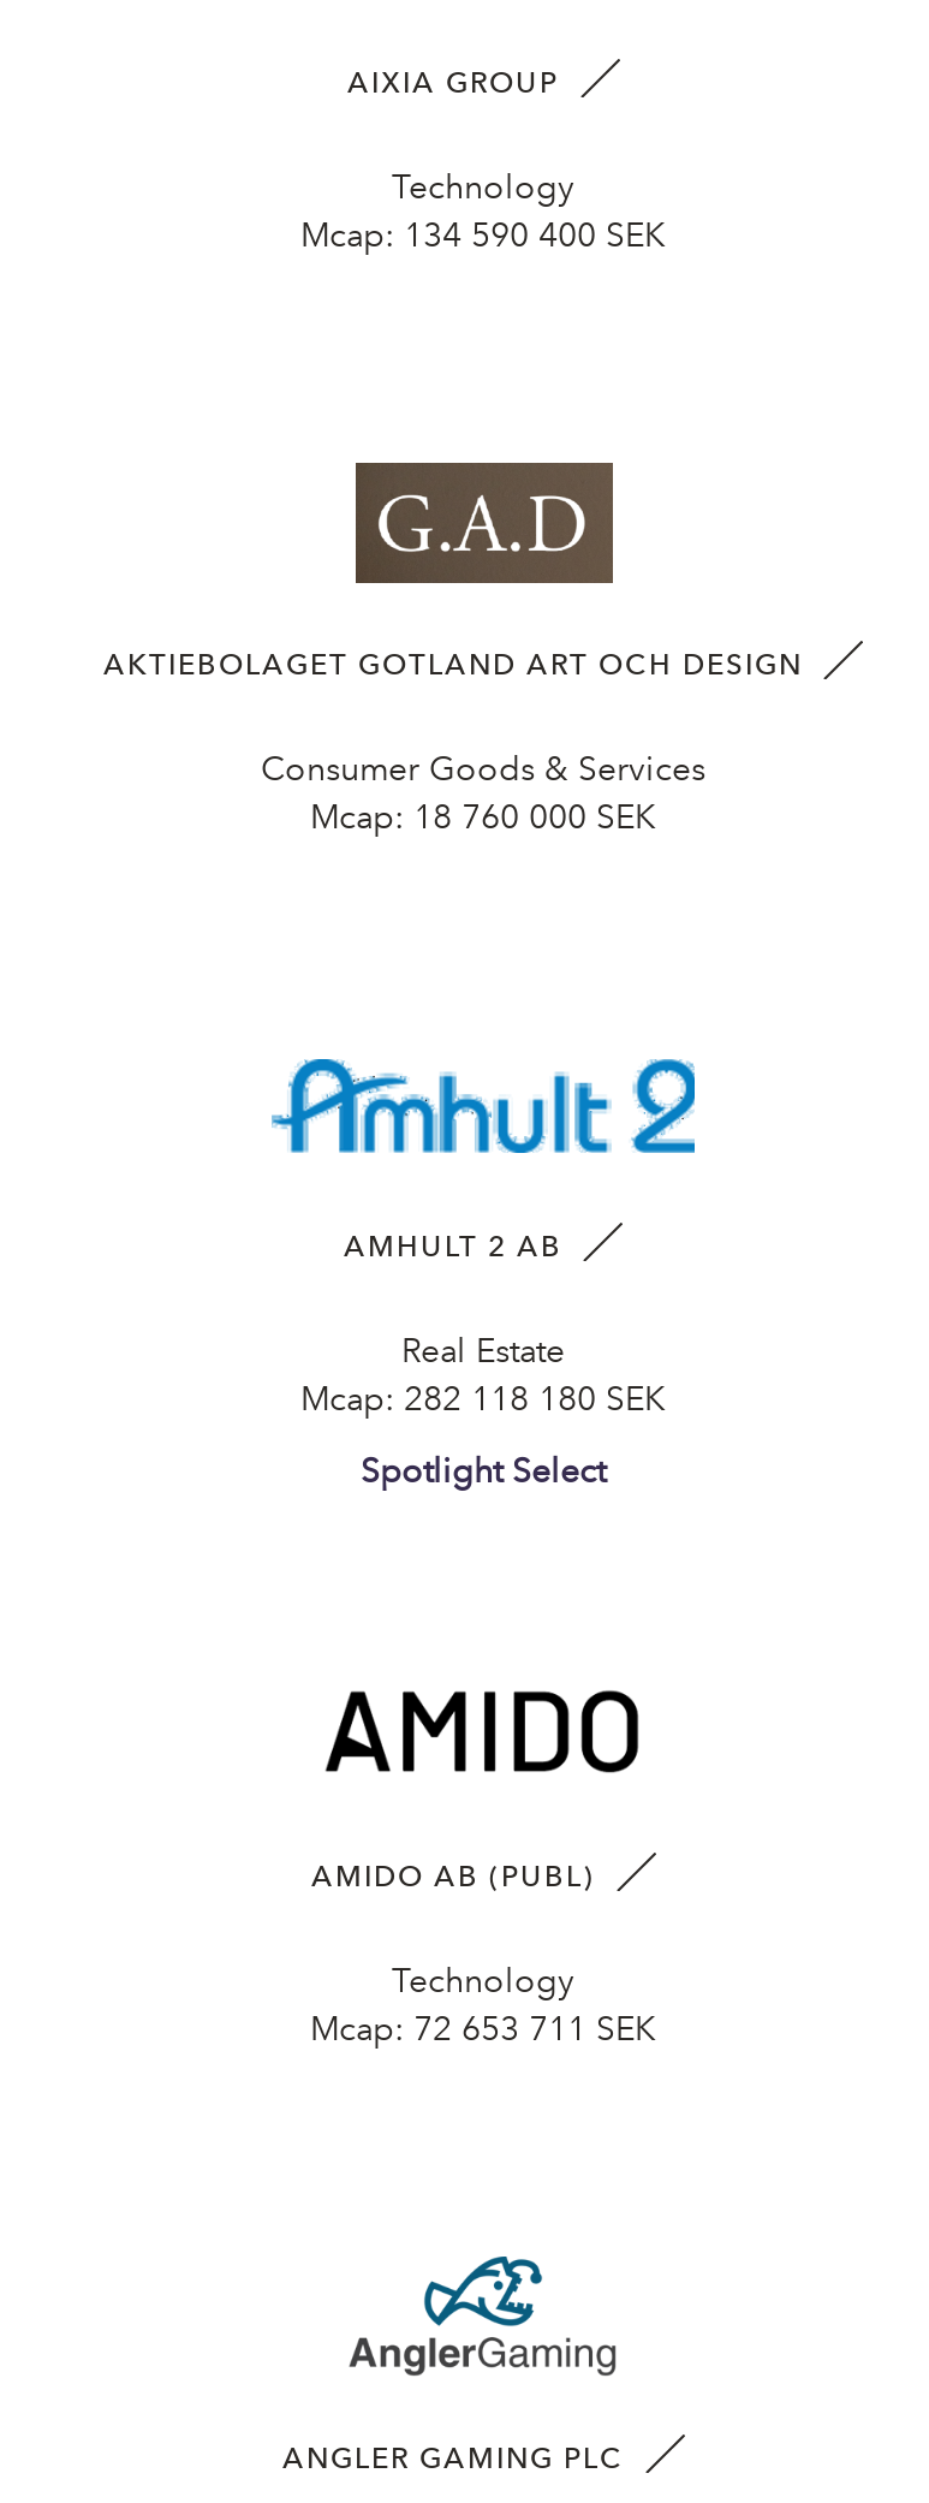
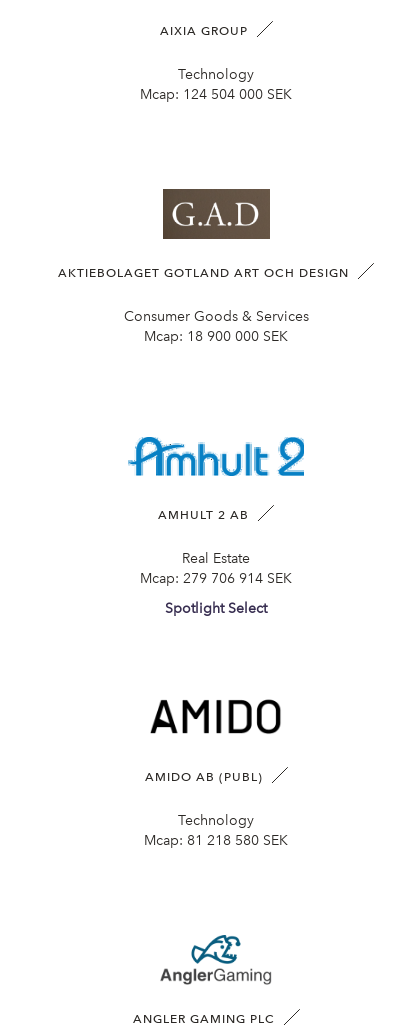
[300,215,666,256] Mcap: 134 590 400 SEK -> [140,86,292,103] Mcap: 124 504 000 SEK
[310,797,656,838] Mcap: 18 760 000 SEK -> [144,328,288,345] Mcap: 18 900 000 SEK
[300,1379,666,1420] Mcap: 282 118 180 SEK -> [140,570,292,587] Mcap: 279 706 914 SEK
[310,2009,656,2050] Mcap: 72 653 711 SEK -> [144,832,288,849] Mcap: 81 218 580 SEK

